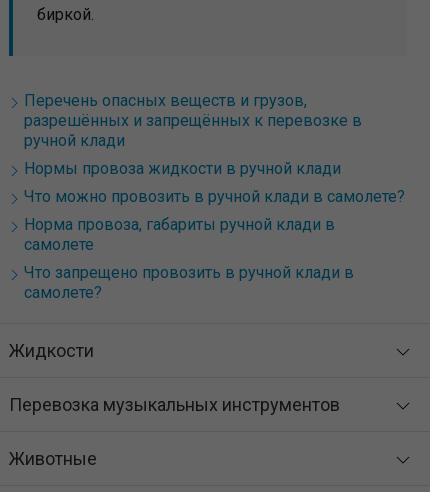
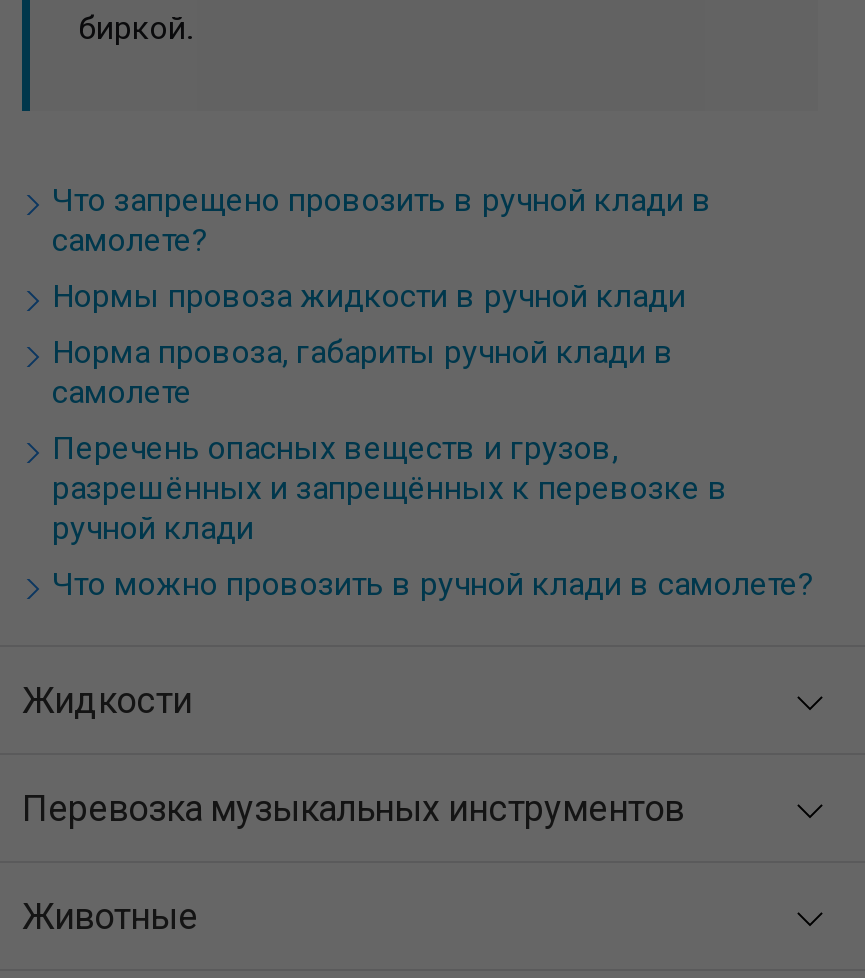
moved [24,91,362,150] -> [52,429,728,547]: Перечень опасных веществ и грузов, | разрешённых и запрещённых к перевозке в | ручной клади
moved [24,159,341,178] -> [52,277,686,315]: Нормы провоза жидкости в ручной клади
moved [24,187,405,206] -> [52,565,814,603]: Что можно провозить в ручной клади в самолете?
moved [24,215,354,302] -> [52,181,712,411]: Норма провоза, габариты ручной клади в | самолете | Что запрещено провозить в ручной клади в | самолете?

